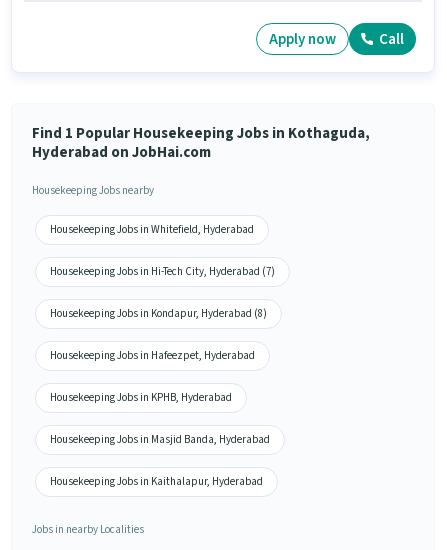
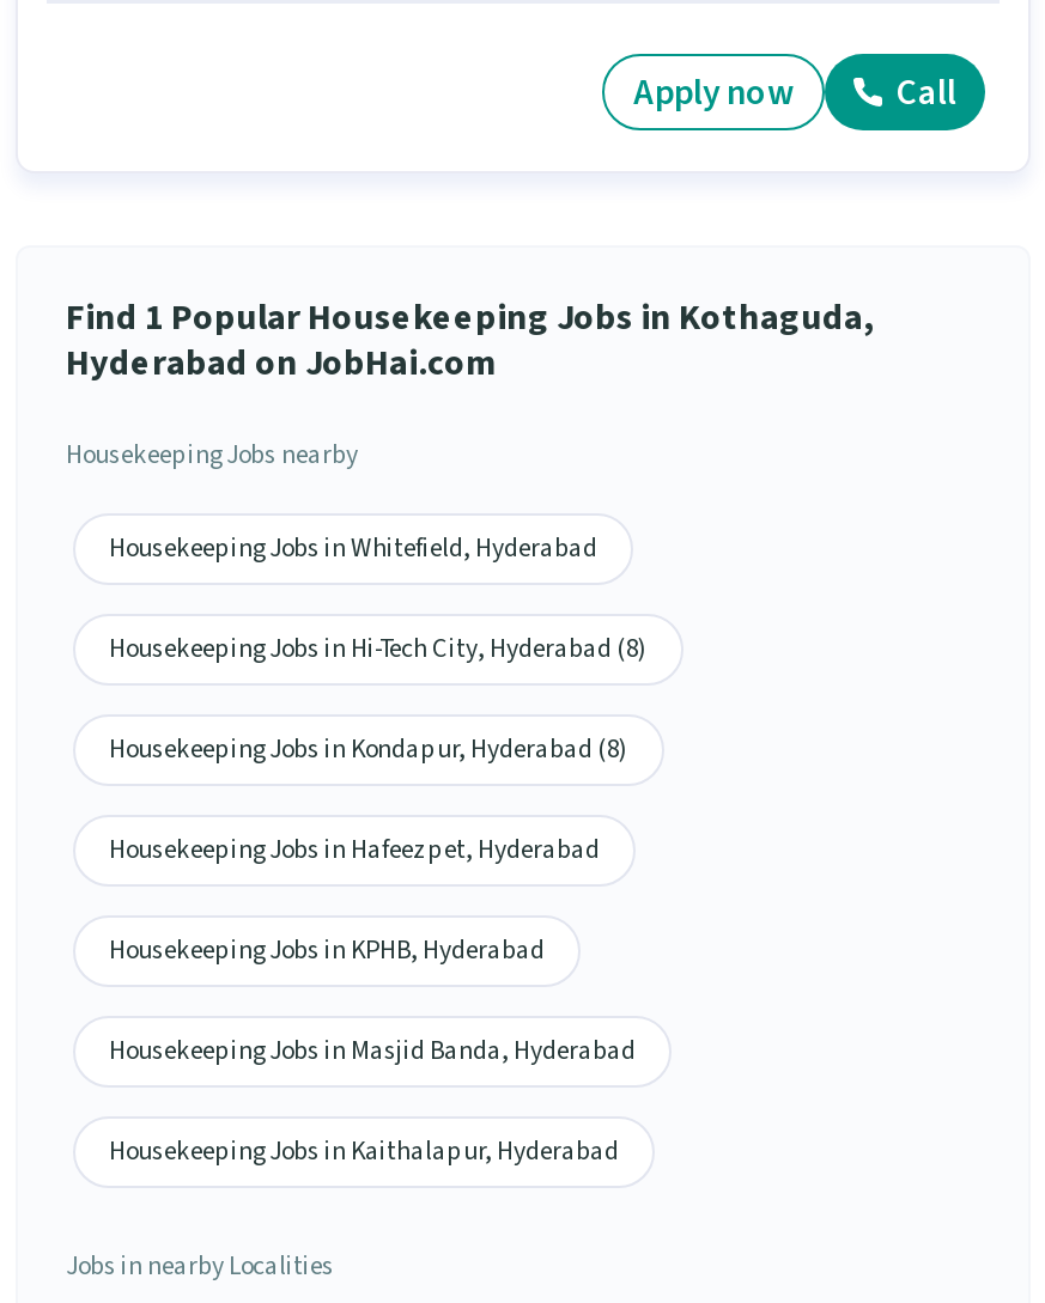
[50,264,275,279] Housekeeping Jobs in Hi-Tech City, Hyderabad (7) -> [109,632,648,667] Housekeeping Jobs in Hi-Tech City, Hyderabad (8)

